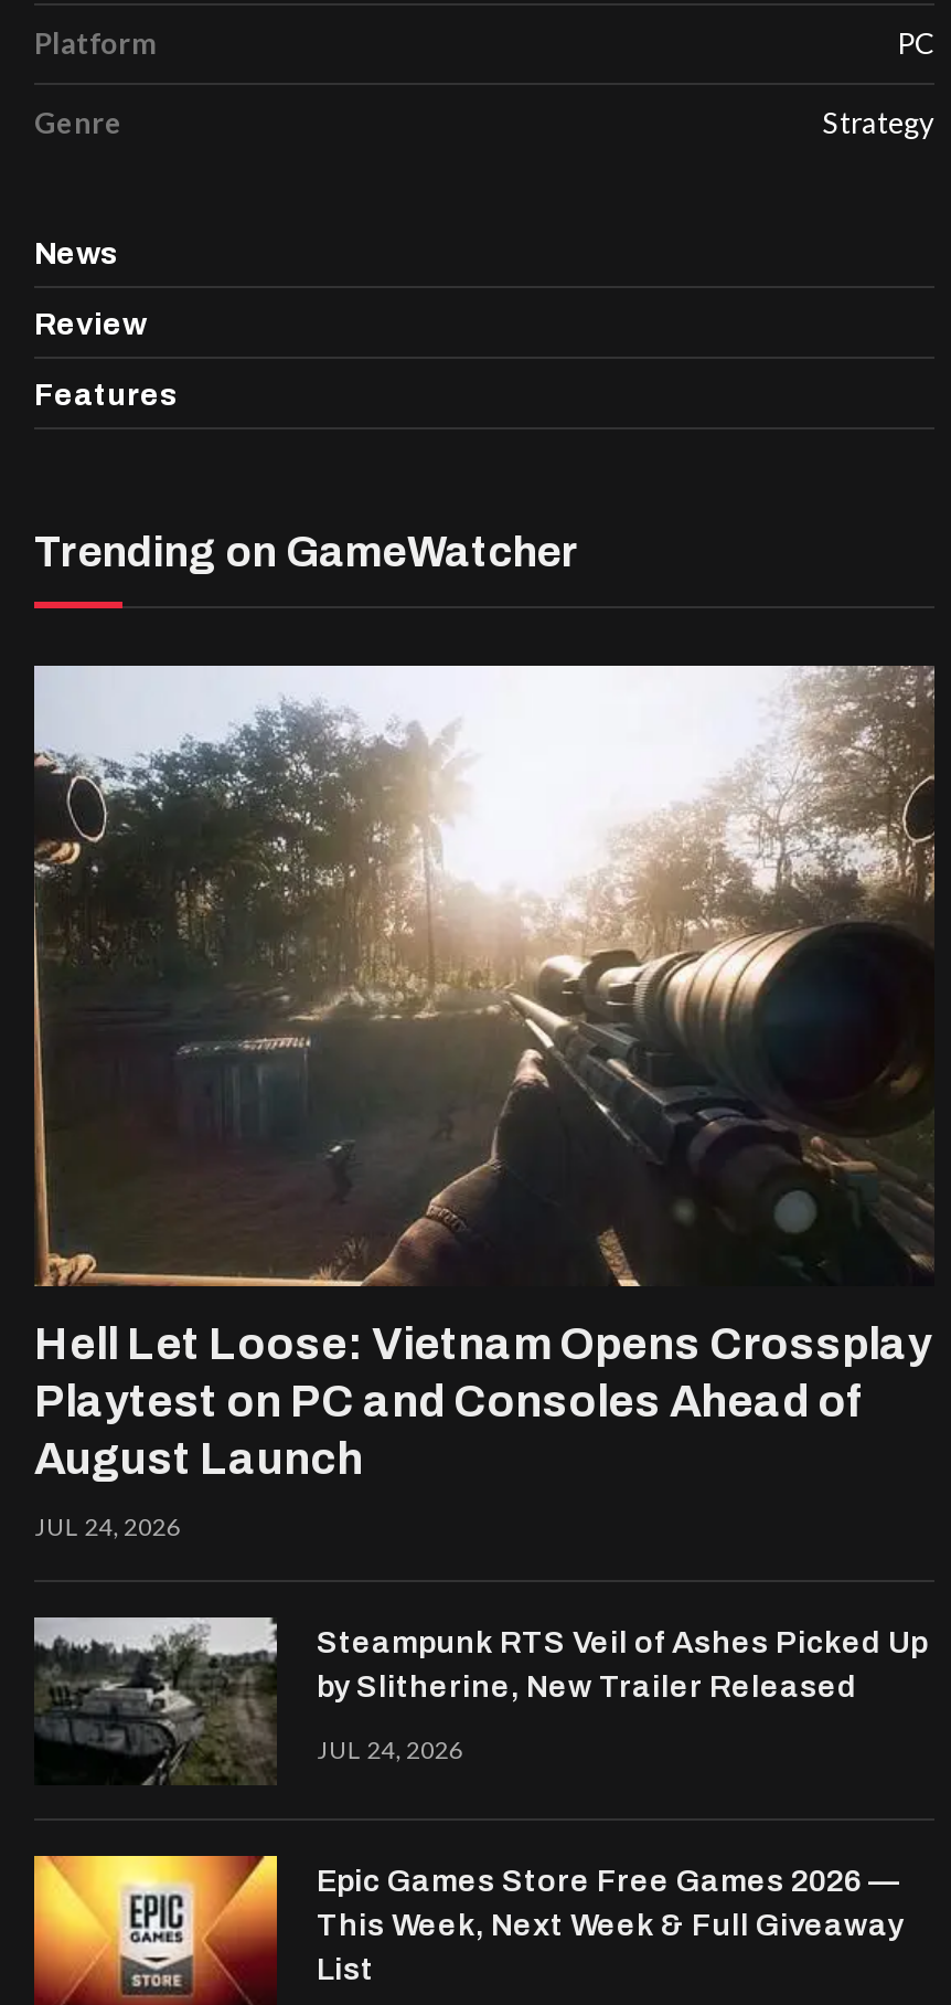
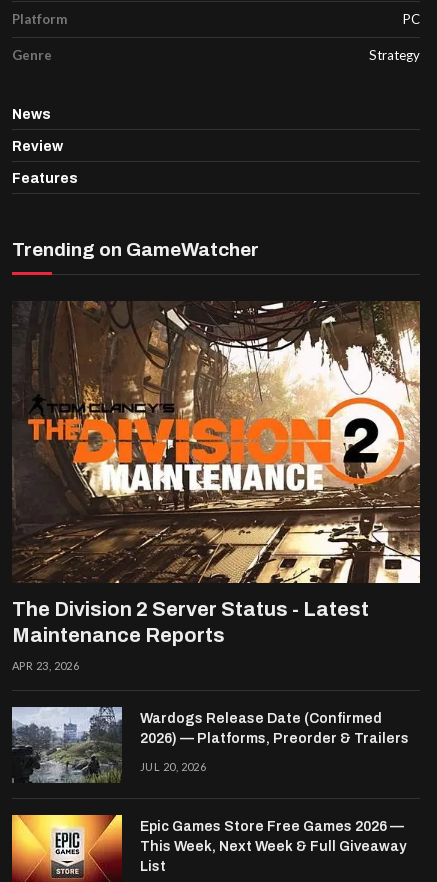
[32,662,934,1484] [image] | Hell Let Loose: Vietnam Opens Crossplay | Playtest on PC and Consoles Ahead of | August Launch -> [12,301,421,646] [image] | The Division 2 Server Status - Latest | Maintenance Reports
[34,1513,180,1541] JUL 24, 2026 -> [12,659,79,672] APR 23, 2026
[34,1616,928,1784] [image] | Steampunk RTS Veil of Ashes Picked Up | by Slitherine, New Trailer Released -> [11,706,409,783] [image] | Wardogs Release Date (Confirmed | 2026) — Platforms, Preorder & Trailers
[317,1736,463,1764] JUL 24, 2026 -> [140,760,206,773] JUL 20, 2026

